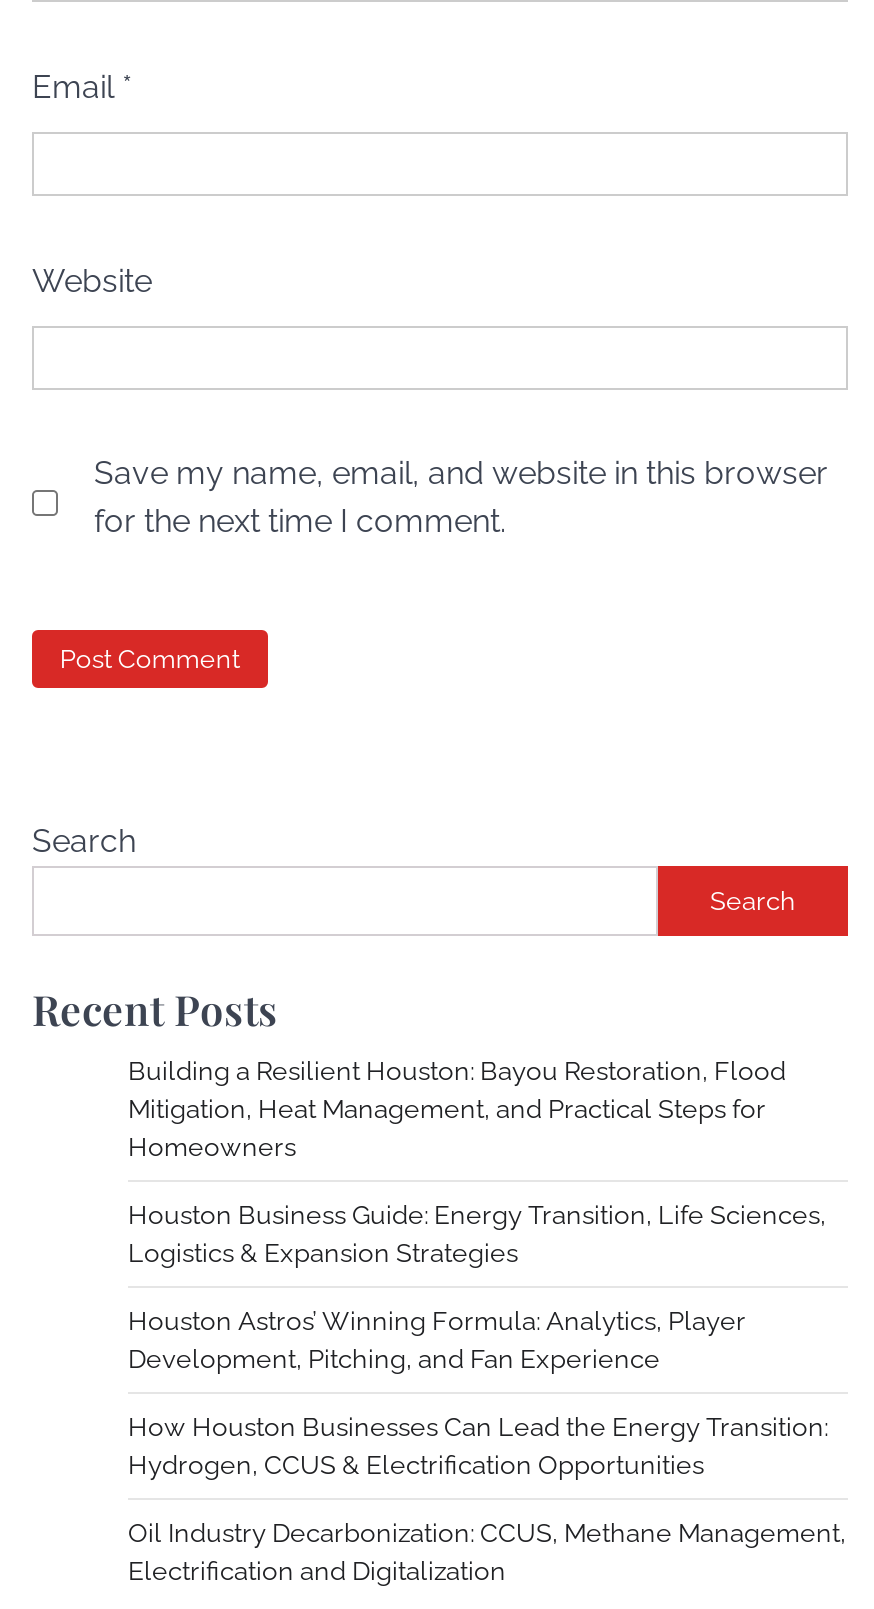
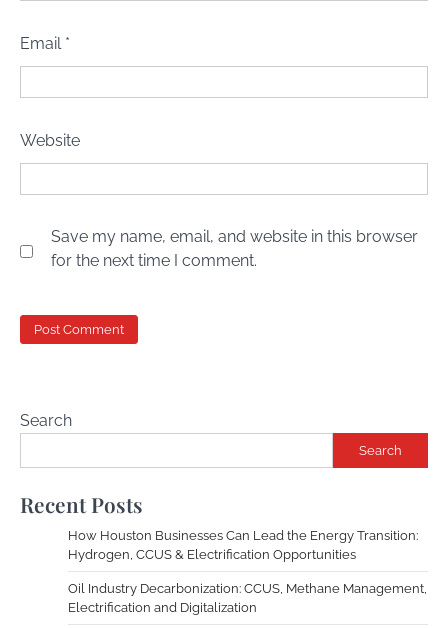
[128,1057,826,1375] Building a Resilient Houston: Bayou Restoration, Flood | Mitigation, Heat Management, and Practical Steps for | Homeowners | Houston Business Guide: Energy Transition, Life Sciences, | Logistics & Expansion Strategies | Houston Astros’ Winning Formula: Analytics, Player | Development, Pitching, and Fan Experience -> none

